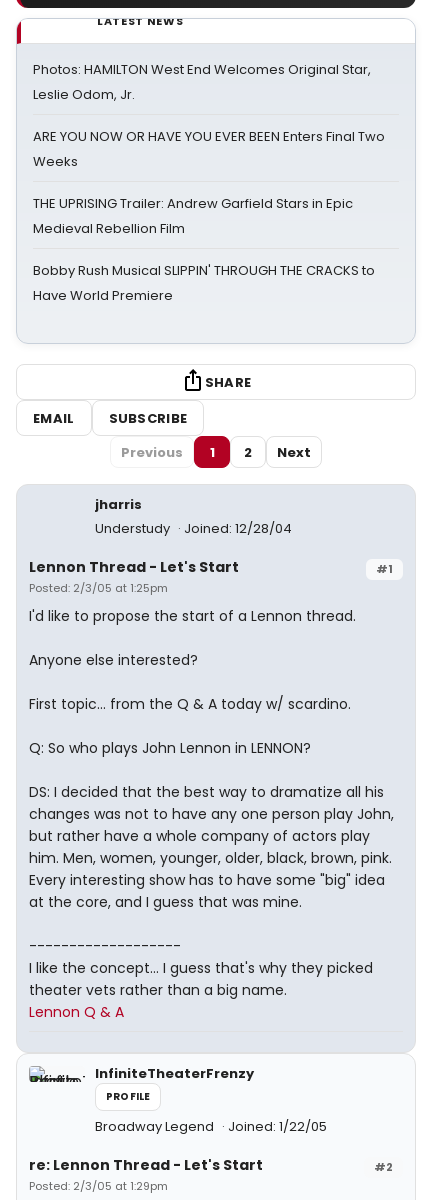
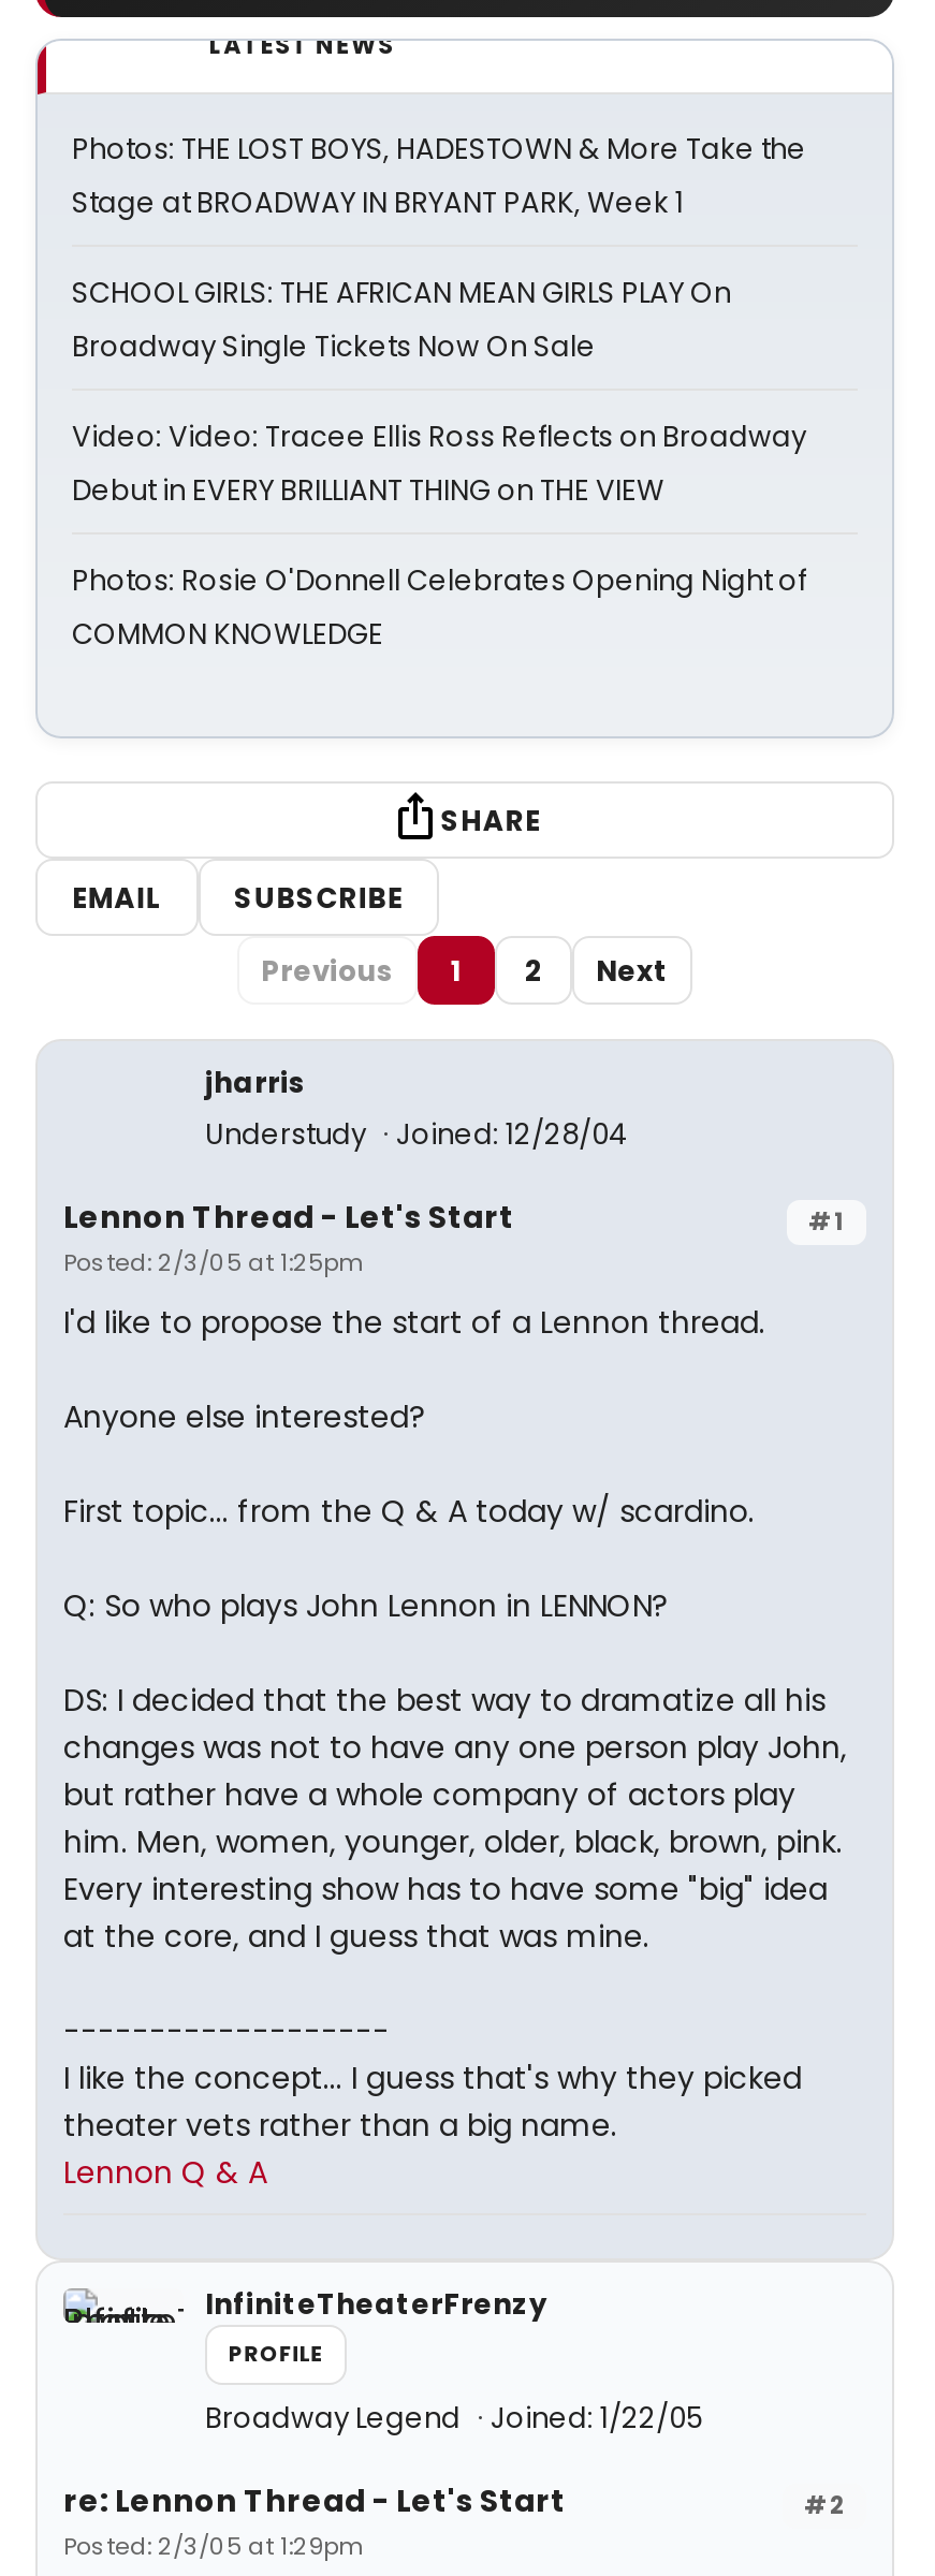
[33,60,371,104] Photos: HAMILTON West End Welcomes Original Star, | Leslie Odom, Jr. -> [72,129,806,223] Photos: THE LOST BOYS, HADESTOWN & More Take the | Stage at BROADWAY IN BRYANT PARK, Week 1
[33,127,385,171] ARE YOU NOW OR HAVE YOU EVER BEEN Enters Final Two | Weeks -> [72,273,731,367] SCHOOL GIRLS: THE AFRICAN MEAN GIRLS PLAY On | Broadway Single Tickets Now On Sale
[33,194,353,238] THE UPRISING Trailer: Andrew Garfield Stars in Epic | Medieval Rebellion Film -> [72,416,806,511] Video: Video: Tracee Ellis Ross Reflects on Broadway | Debut in EVERY BRILLIANT THING on THE VIEW
[33,261,375,305] Bobby Rush Musical SLIPPIN' THROUGH THE CRACKS to | Have World Premiere -> [72,560,806,655] Photos: Rosie O'Donnell Celebrates Opening Night of | COMMON KNOWLEDGE

